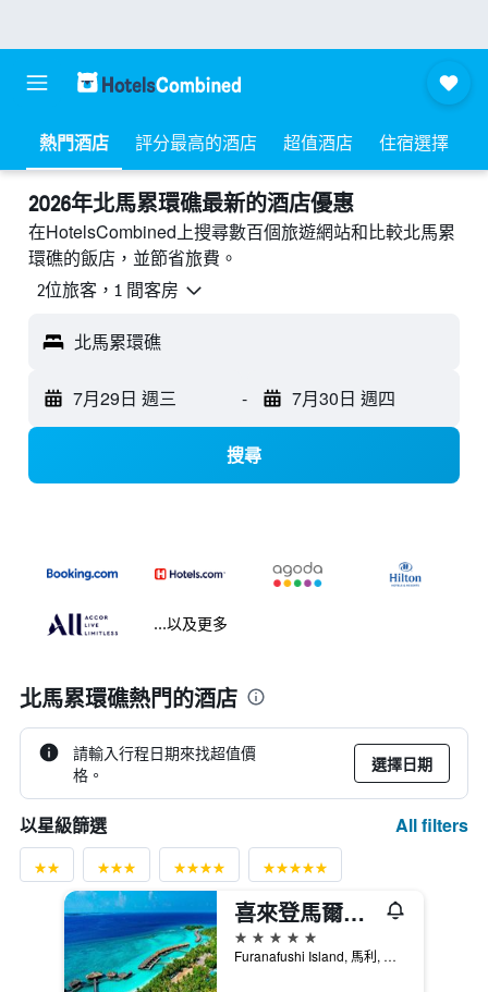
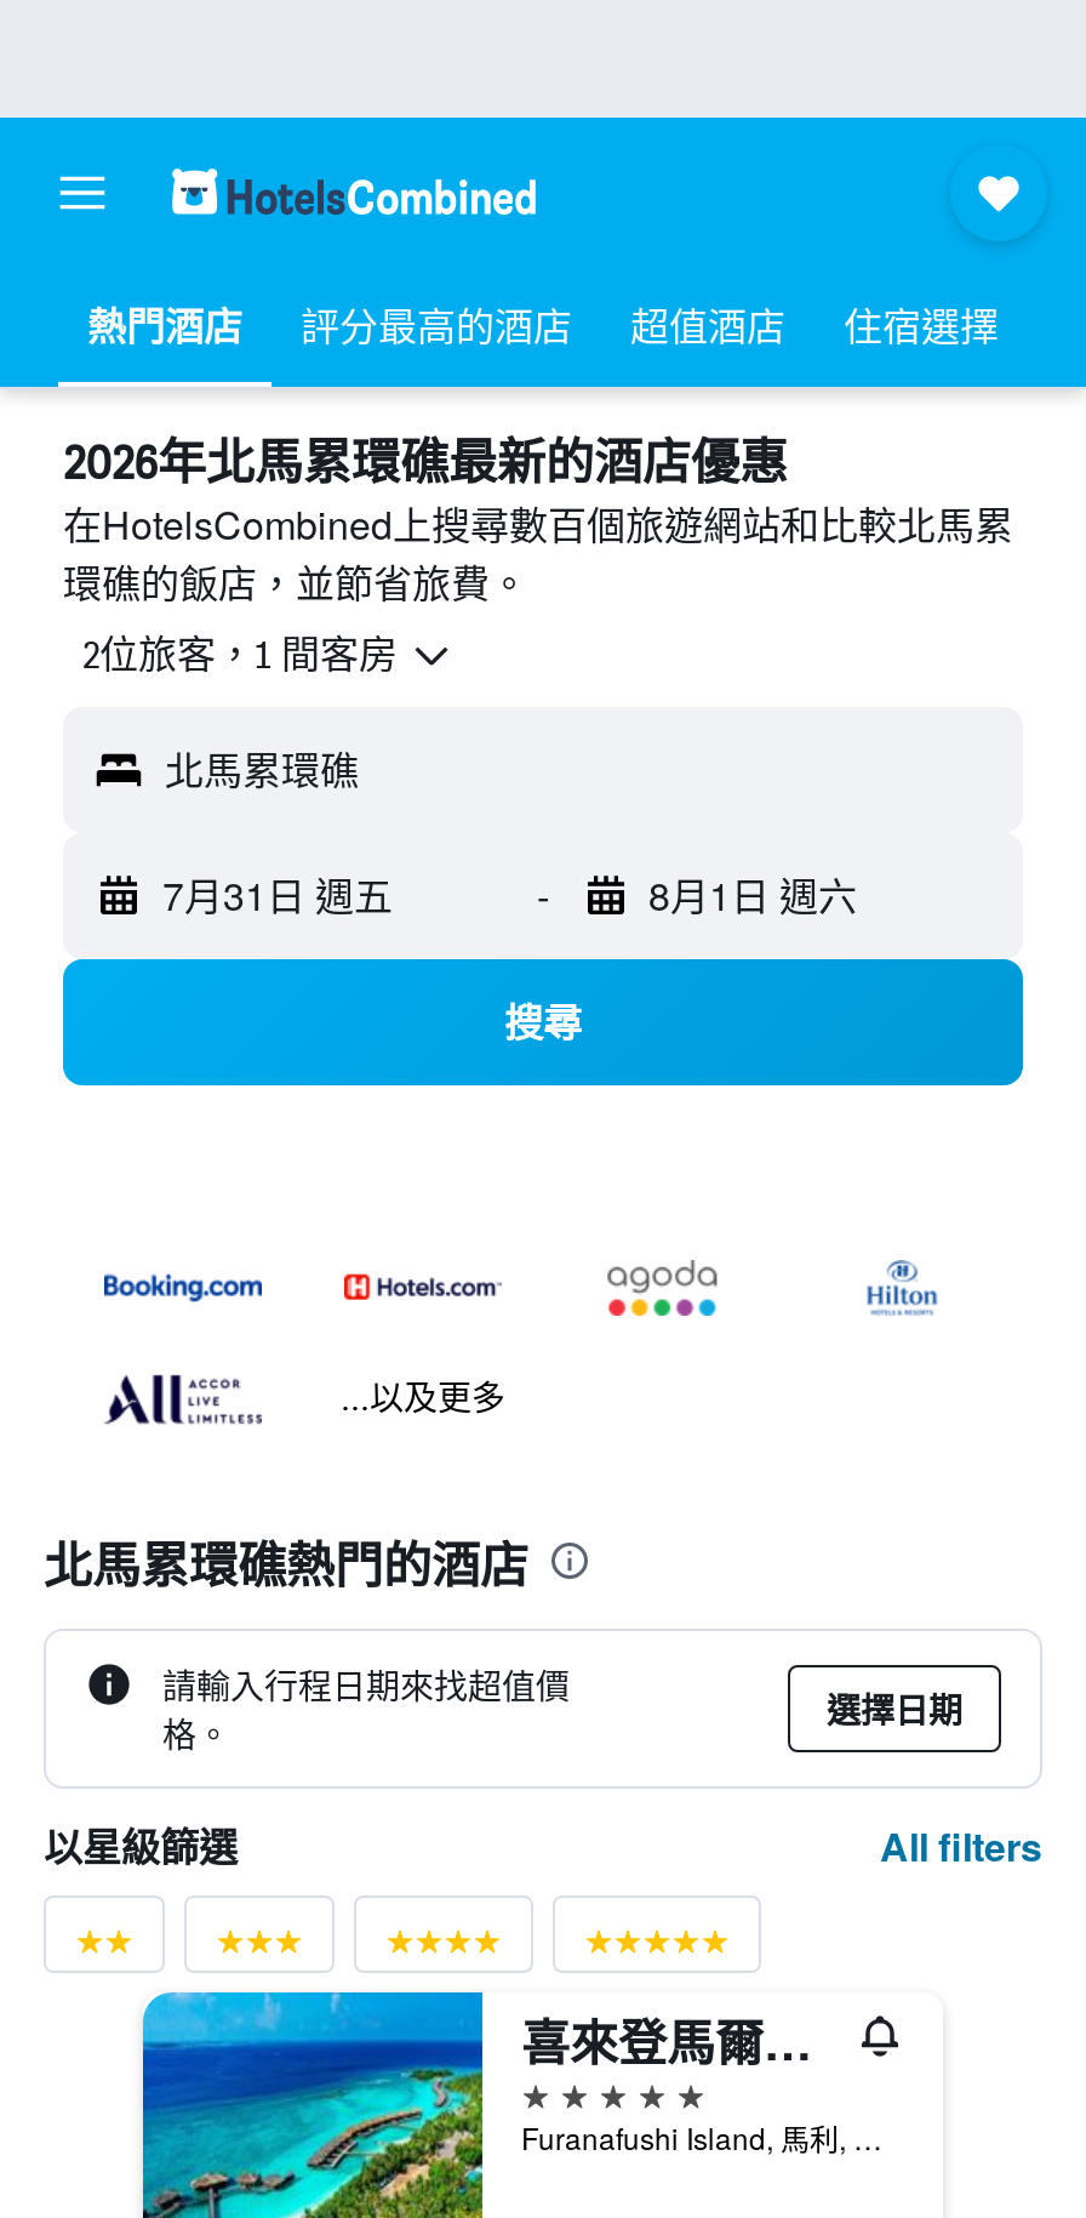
[73,386,176,411] 7月29日 週三 -> [162,868,393,923] 7月31日 週五
[291,386,395,411] 7月30日 週四 -> [648,868,857,923] 8月1日 週六

